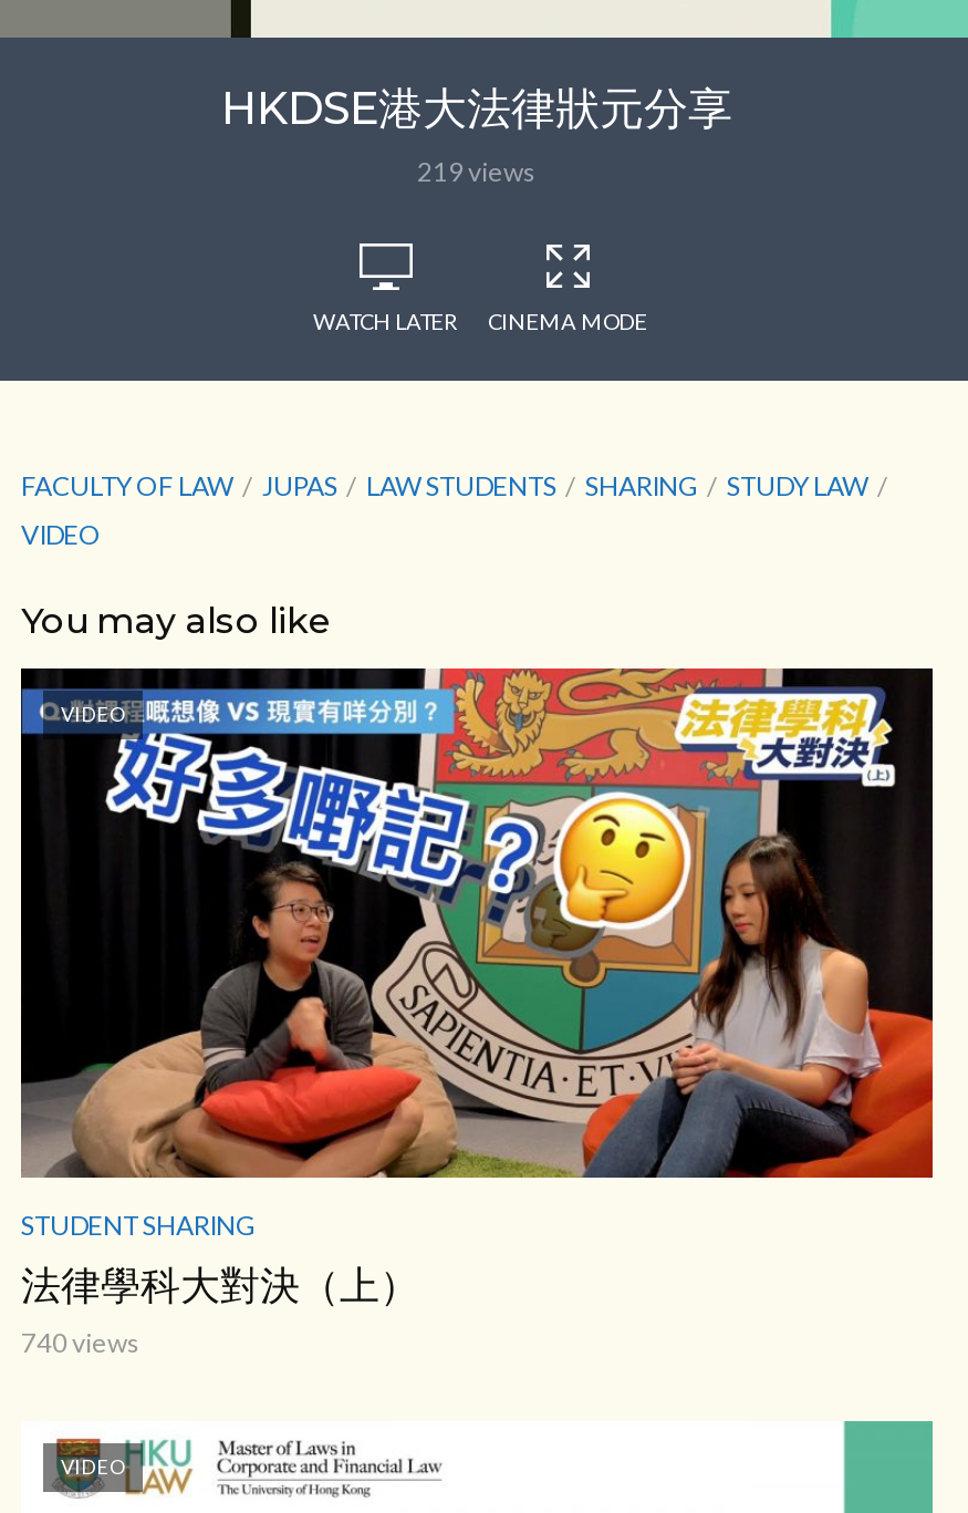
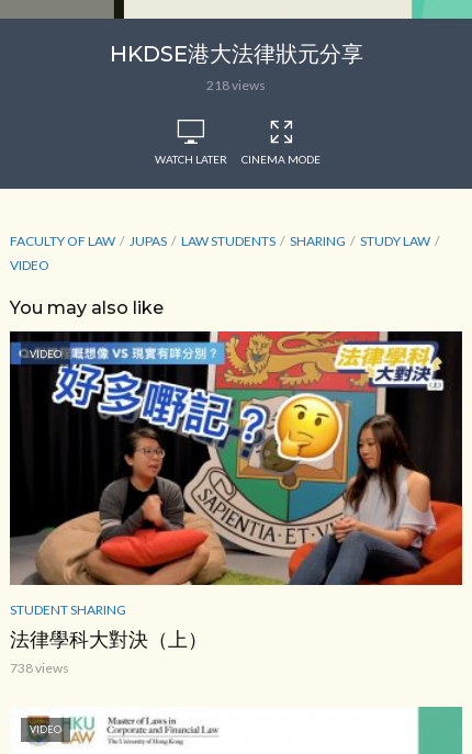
[417,155,537,188] 219 views -> [206,77,266,93] 218 views
[21,1326,140,1359] 740 views -> [10,659,69,676] 738 views

